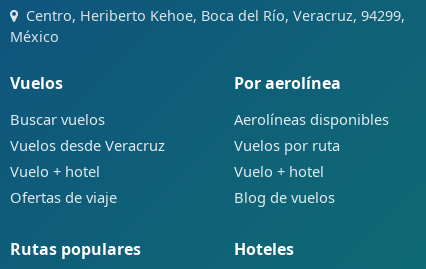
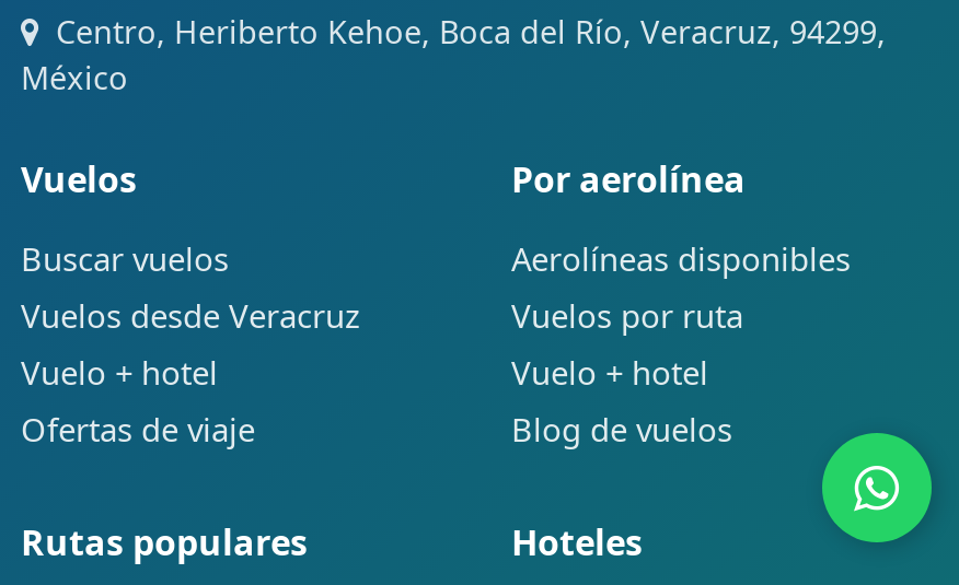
none -> [820,431,932,542] [image]

